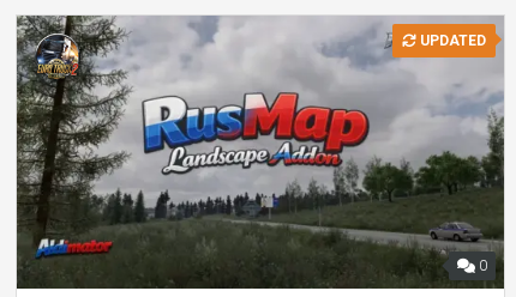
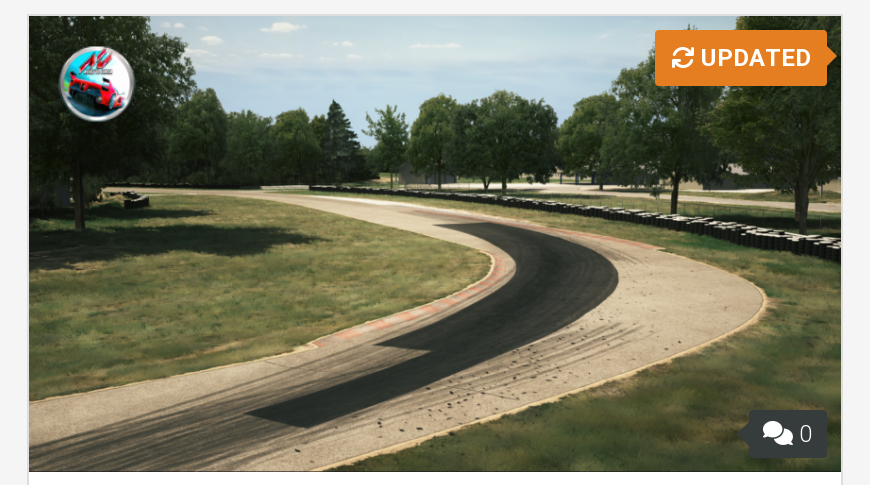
[16,16,504,290] [image] -> [27,15,843,473] [image]

